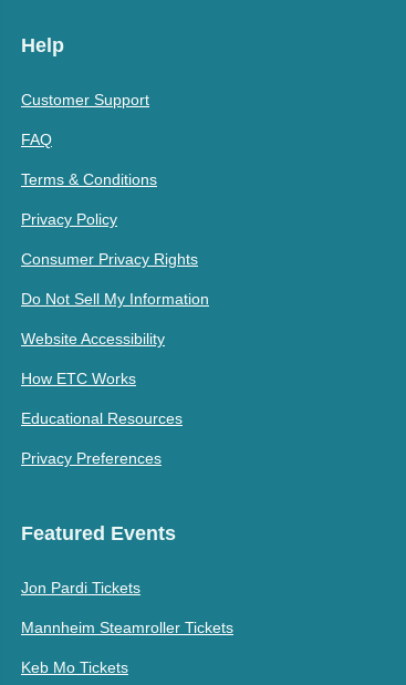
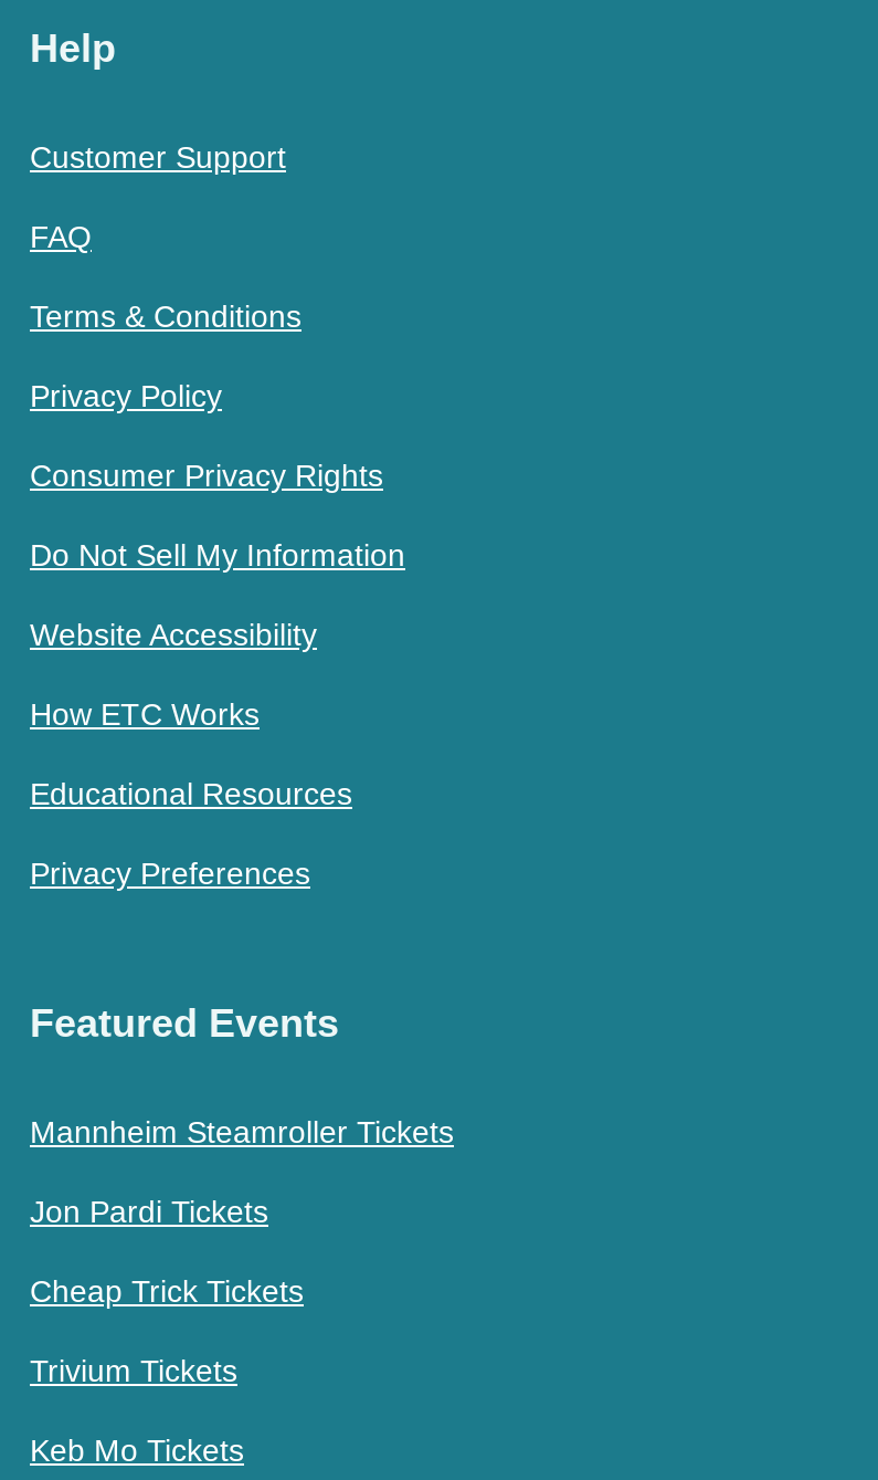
none -> [30,1272,304,1387] Cheap Trick Tickets | Trivium Tickets
moved [21,618,233,636] -> [30,1113,454,1148]: Mannheim Steamroller Tickets

